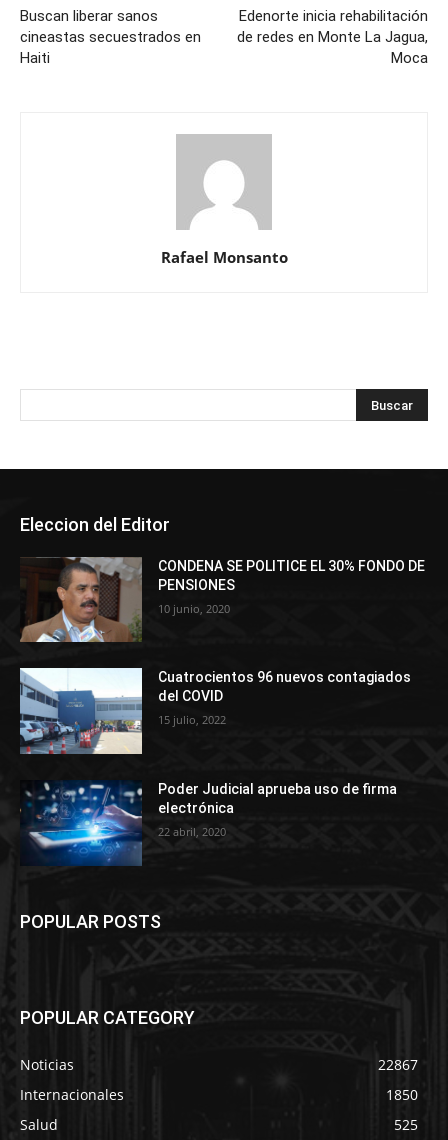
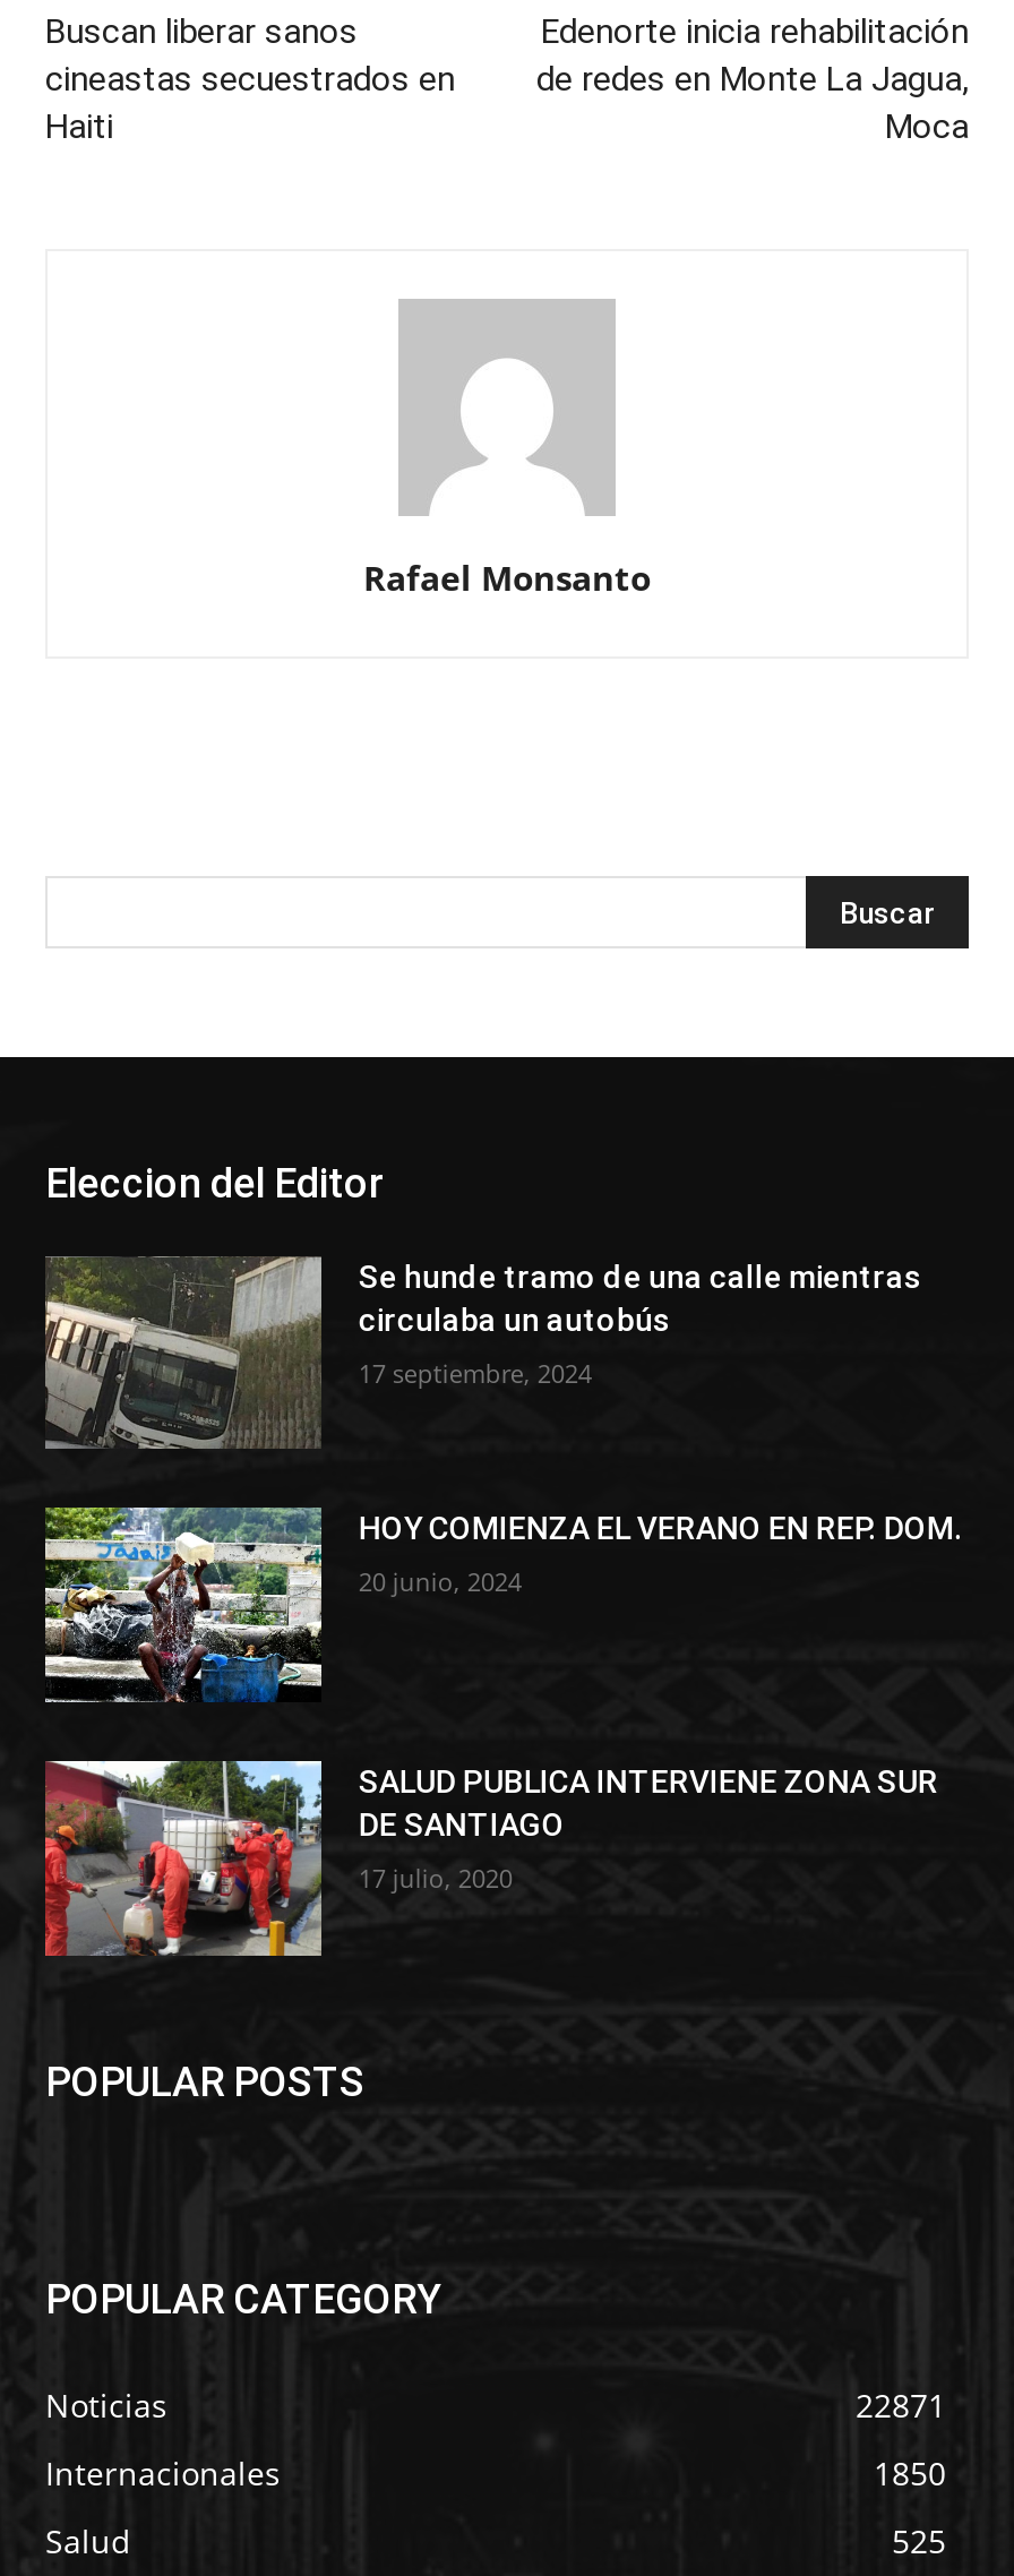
[20,557,425,643] [image] | CONDENA SE POLITICE EL 30% FONDO DE | PENSIONES -> [43,1256,922,1449] [image] | Se hunde tramo de una calle mientras | circulaba un autobús
[158,601,230,616] 10 junio, 2020 -> [359,1355,592,1389] 17 septiembre, 2024
[19,667,411,755] [image] | Cuatrocientos 96 nuevos contagiados | del COVID -> [43,1505,963,1702] [image] | HOY COMIENZA EL VERANO EN REP. DOM.
[158,712,226,727] 15 julio, 2022 -> [359,1565,521,1599] 20 junio, 2024
[20,780,397,866] [image] | Poder Judicial aprueba uso de firma | electrónica -> [43,1759,938,1958] [image] | SALUD PUBLICA INTERVIENE ZONA SUR | DE SANTIAGO
[158,824,226,839] 22 abril, 2020 -> [359,1861,512,1895] 17 julio, 2020
[378,1055,418,1074] 22867 -> [856,2383,946,2426] 22871

